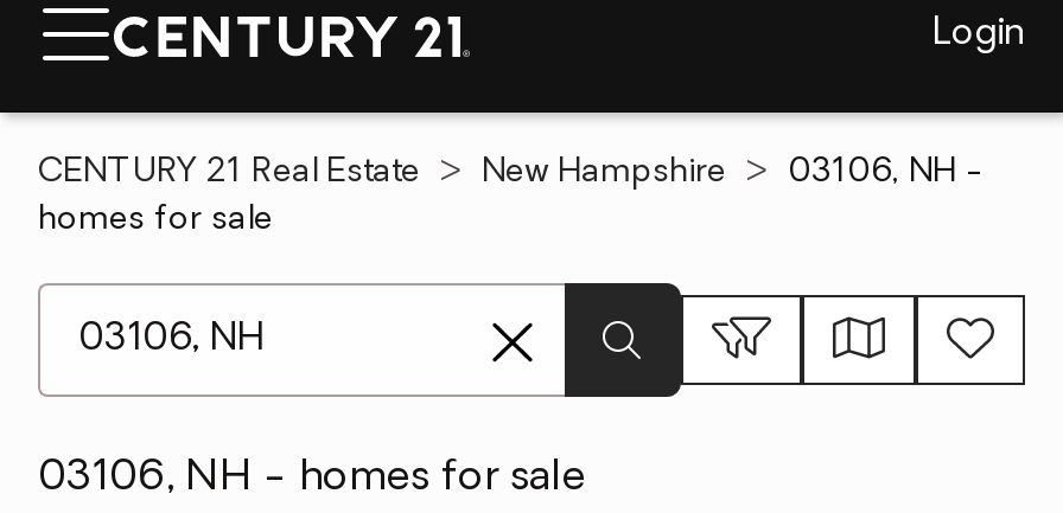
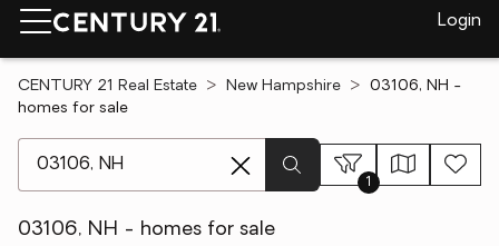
none -> [365,176,371,189] 1

